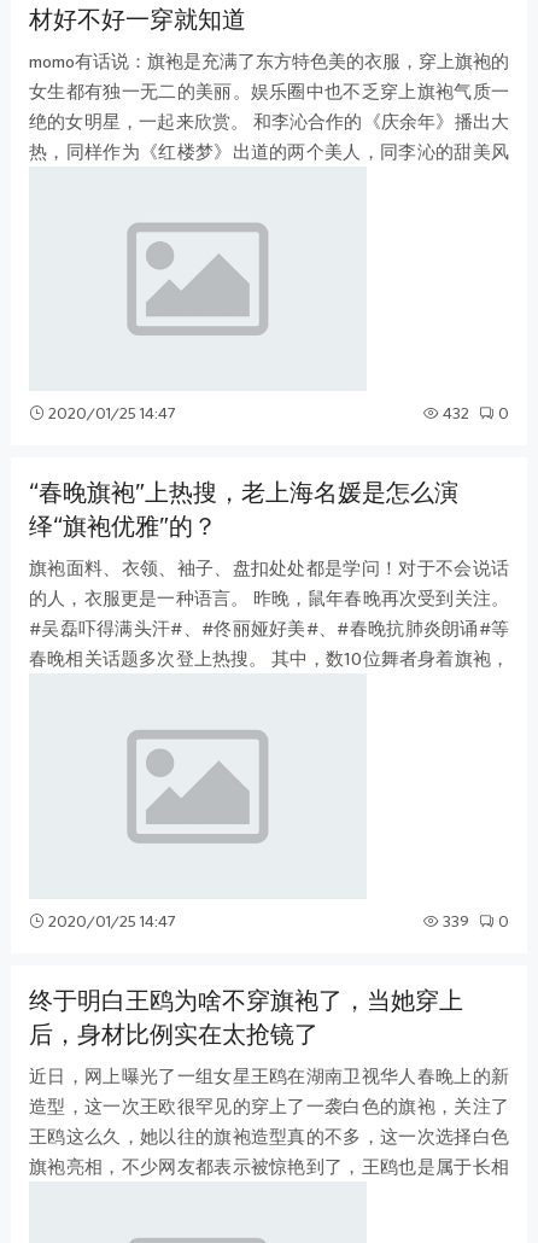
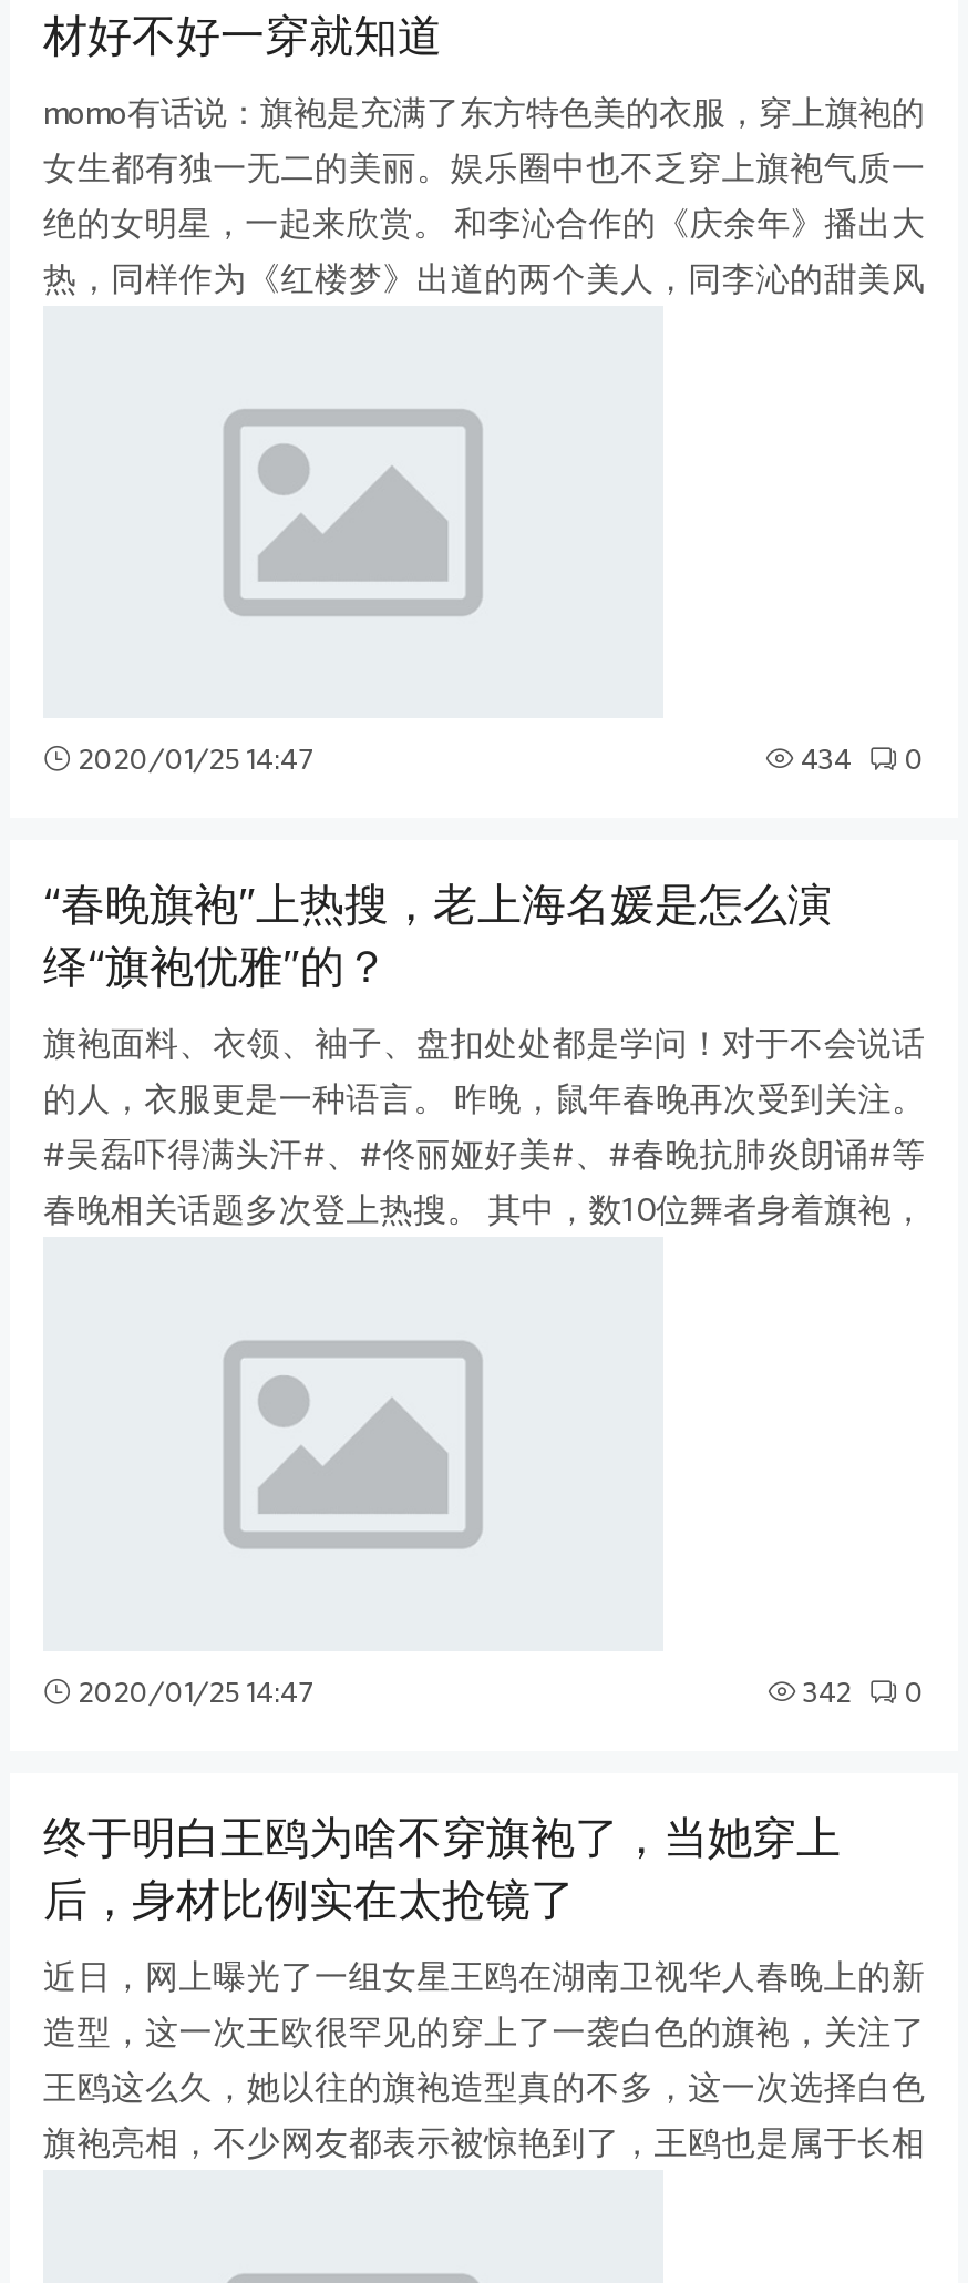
[439,405,509,423] 432 0 -> [794,743,925,776] 434 0
[439,912,509,930] 339 0 -> [796,1675,925,1709] 342 0

